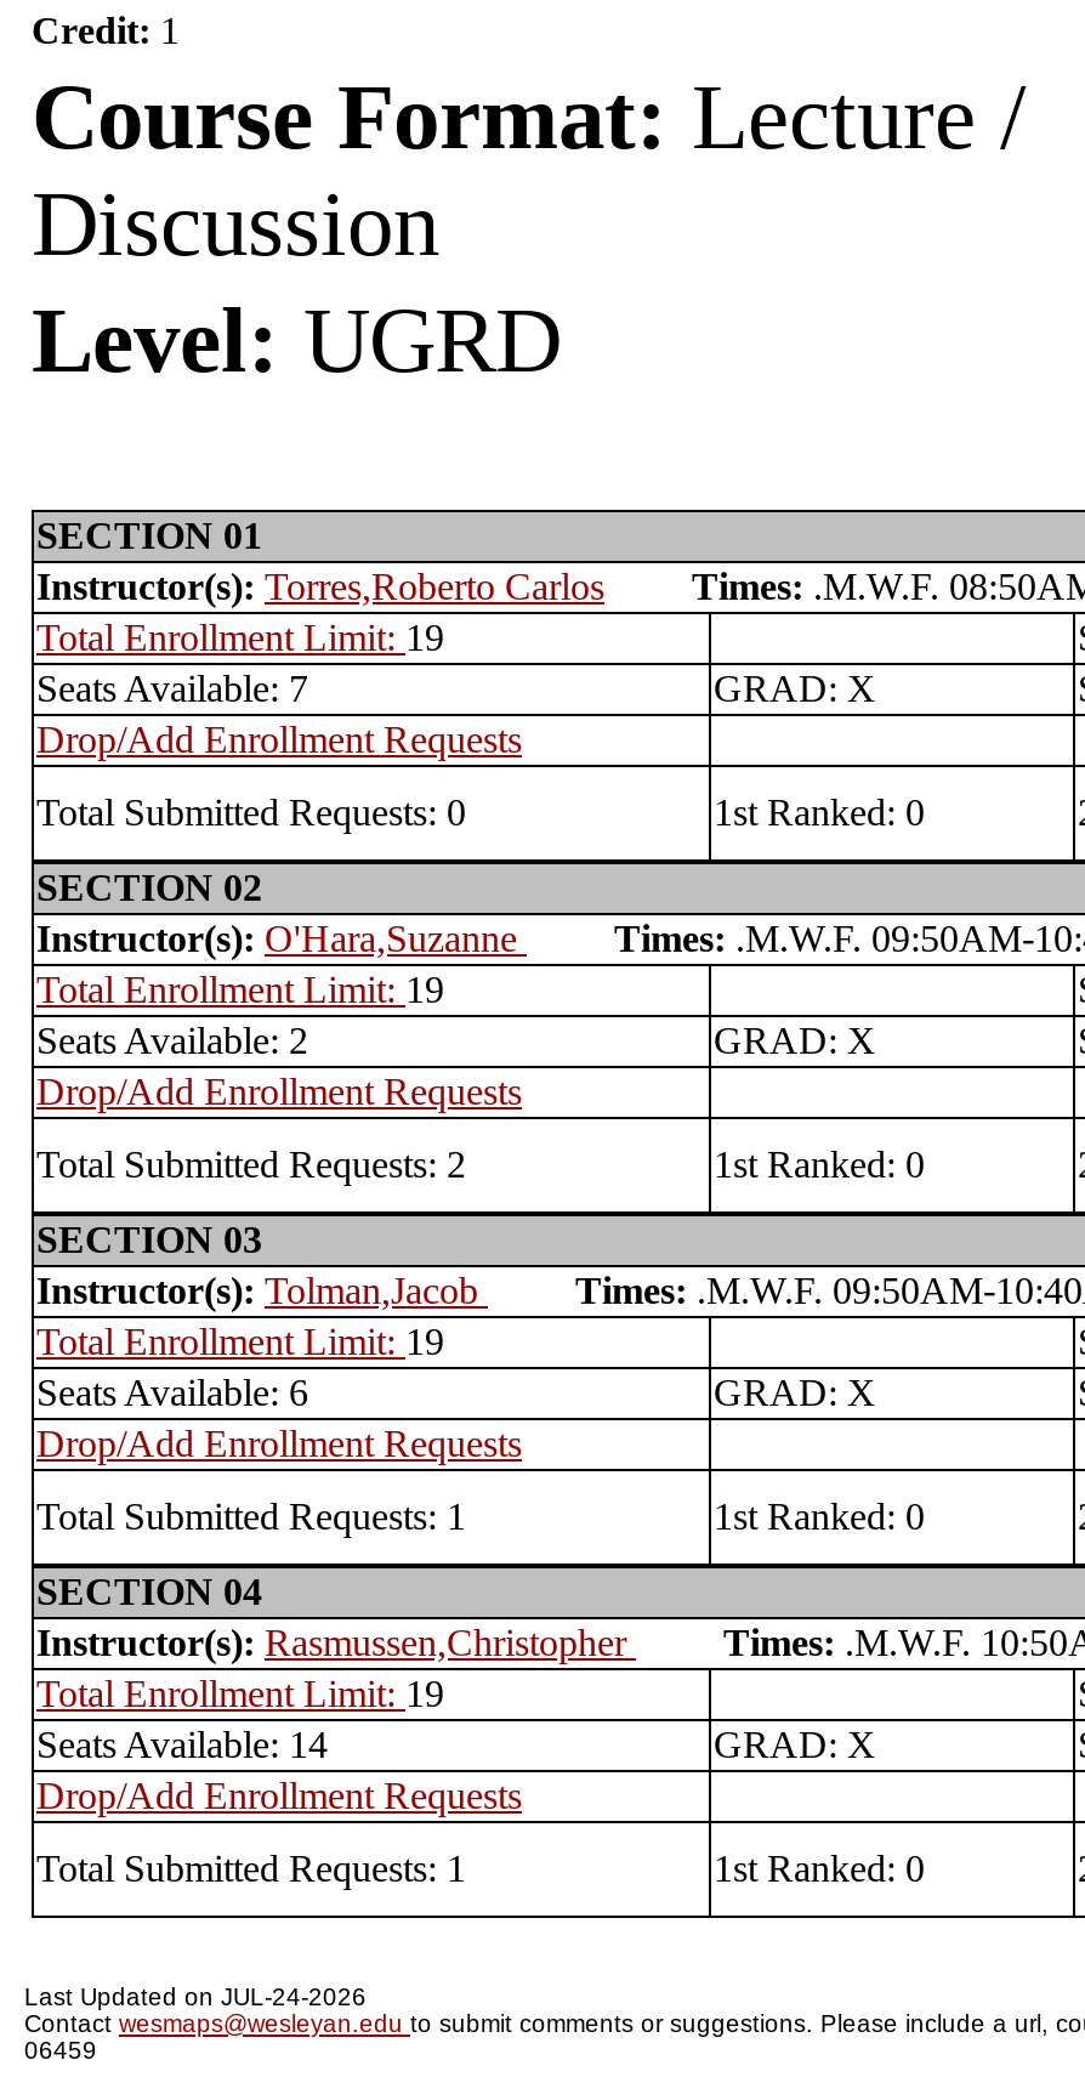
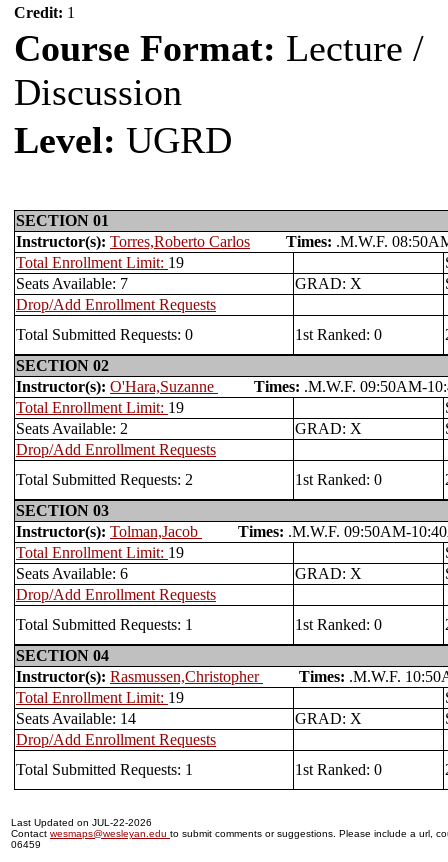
[24,1984,367,2010] Last Updated on JUL-24-2026 -> [11,817,152,828] Last Updated on JUL-22-2026

